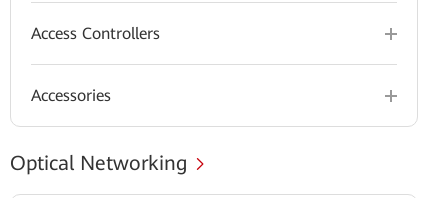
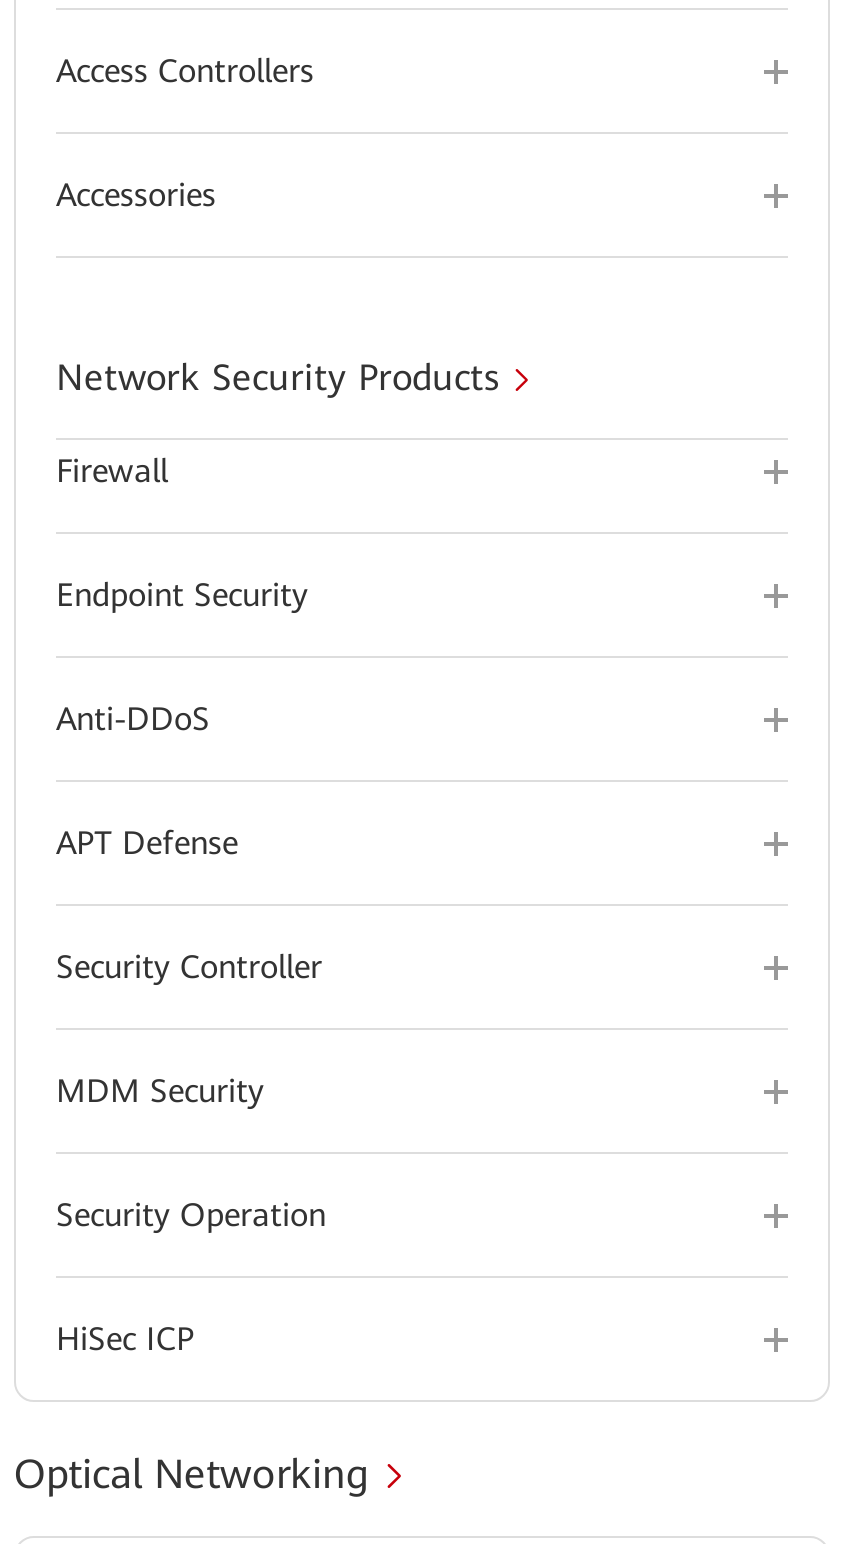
none -> [56,356,500,1358] Network Security Products | Firewall | Endpoint Security | Anti-DDoS | APT Defense | Security Controller | MDM Security | Security Operation | HiSec ICP

